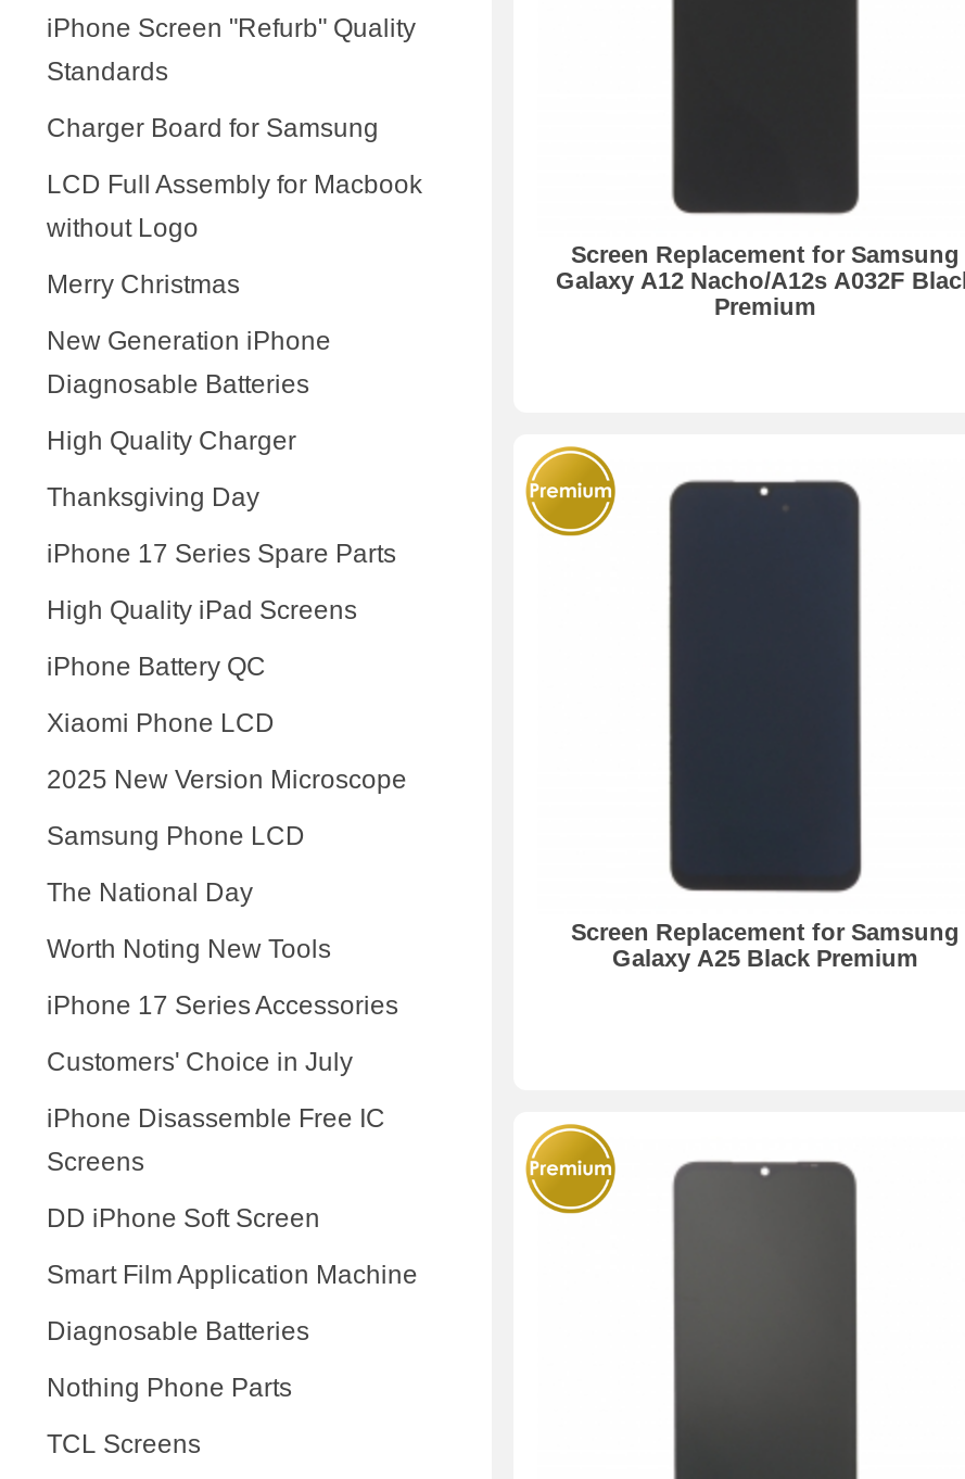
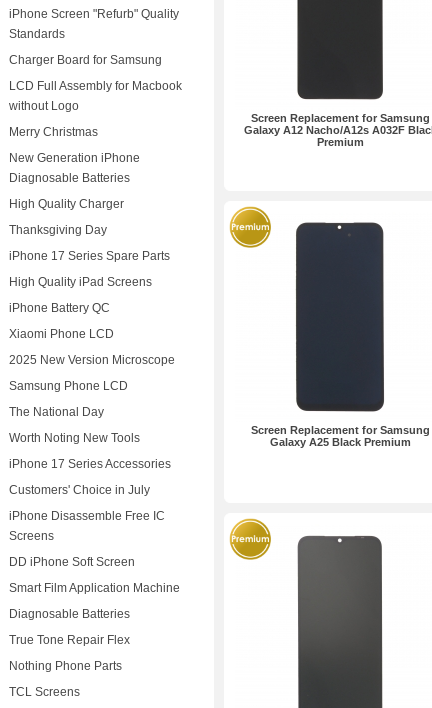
none -> [9,633,130,647] True Tone Repair Flex

